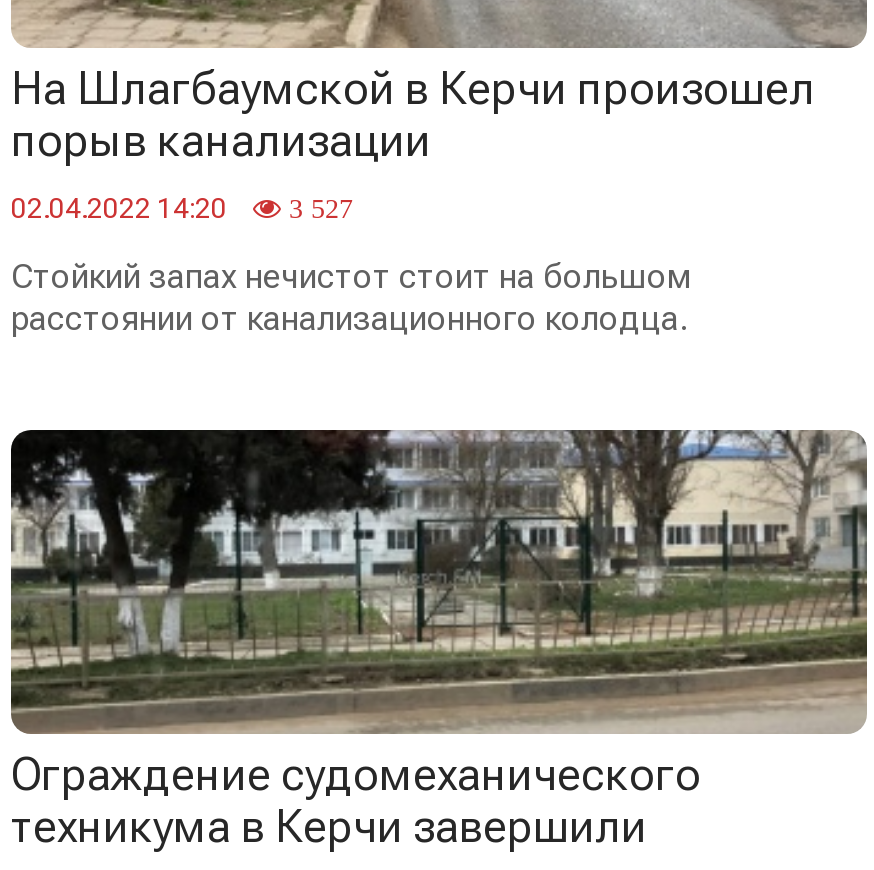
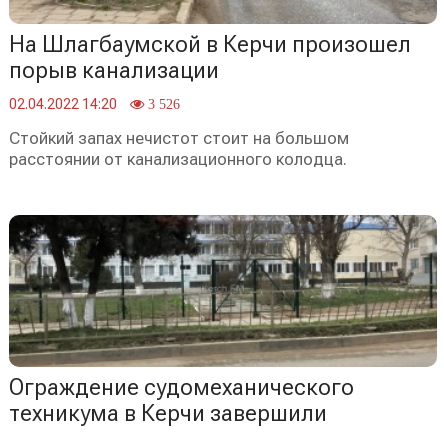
[11,192,353,224] 02.04.2022 14:20 3 527 -> [9,96,180,112] 02.04.2022 14:20 3 526

